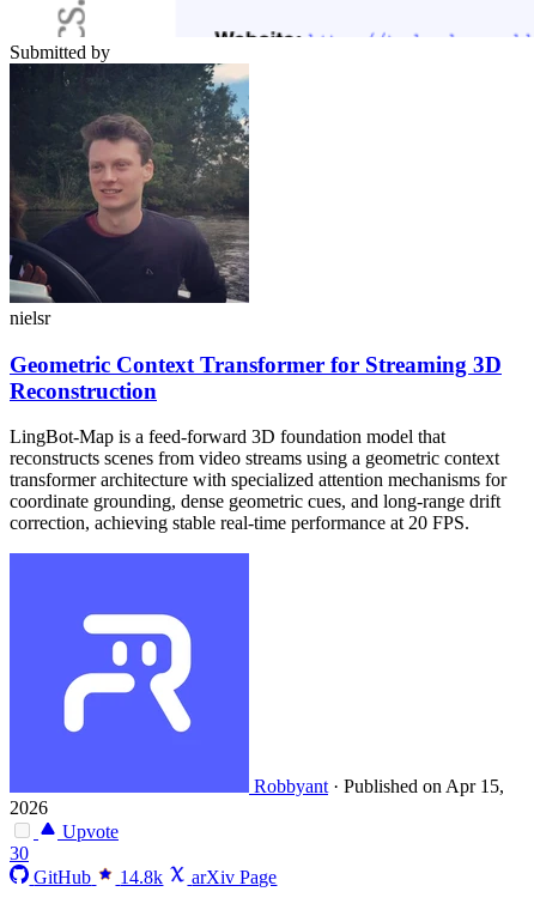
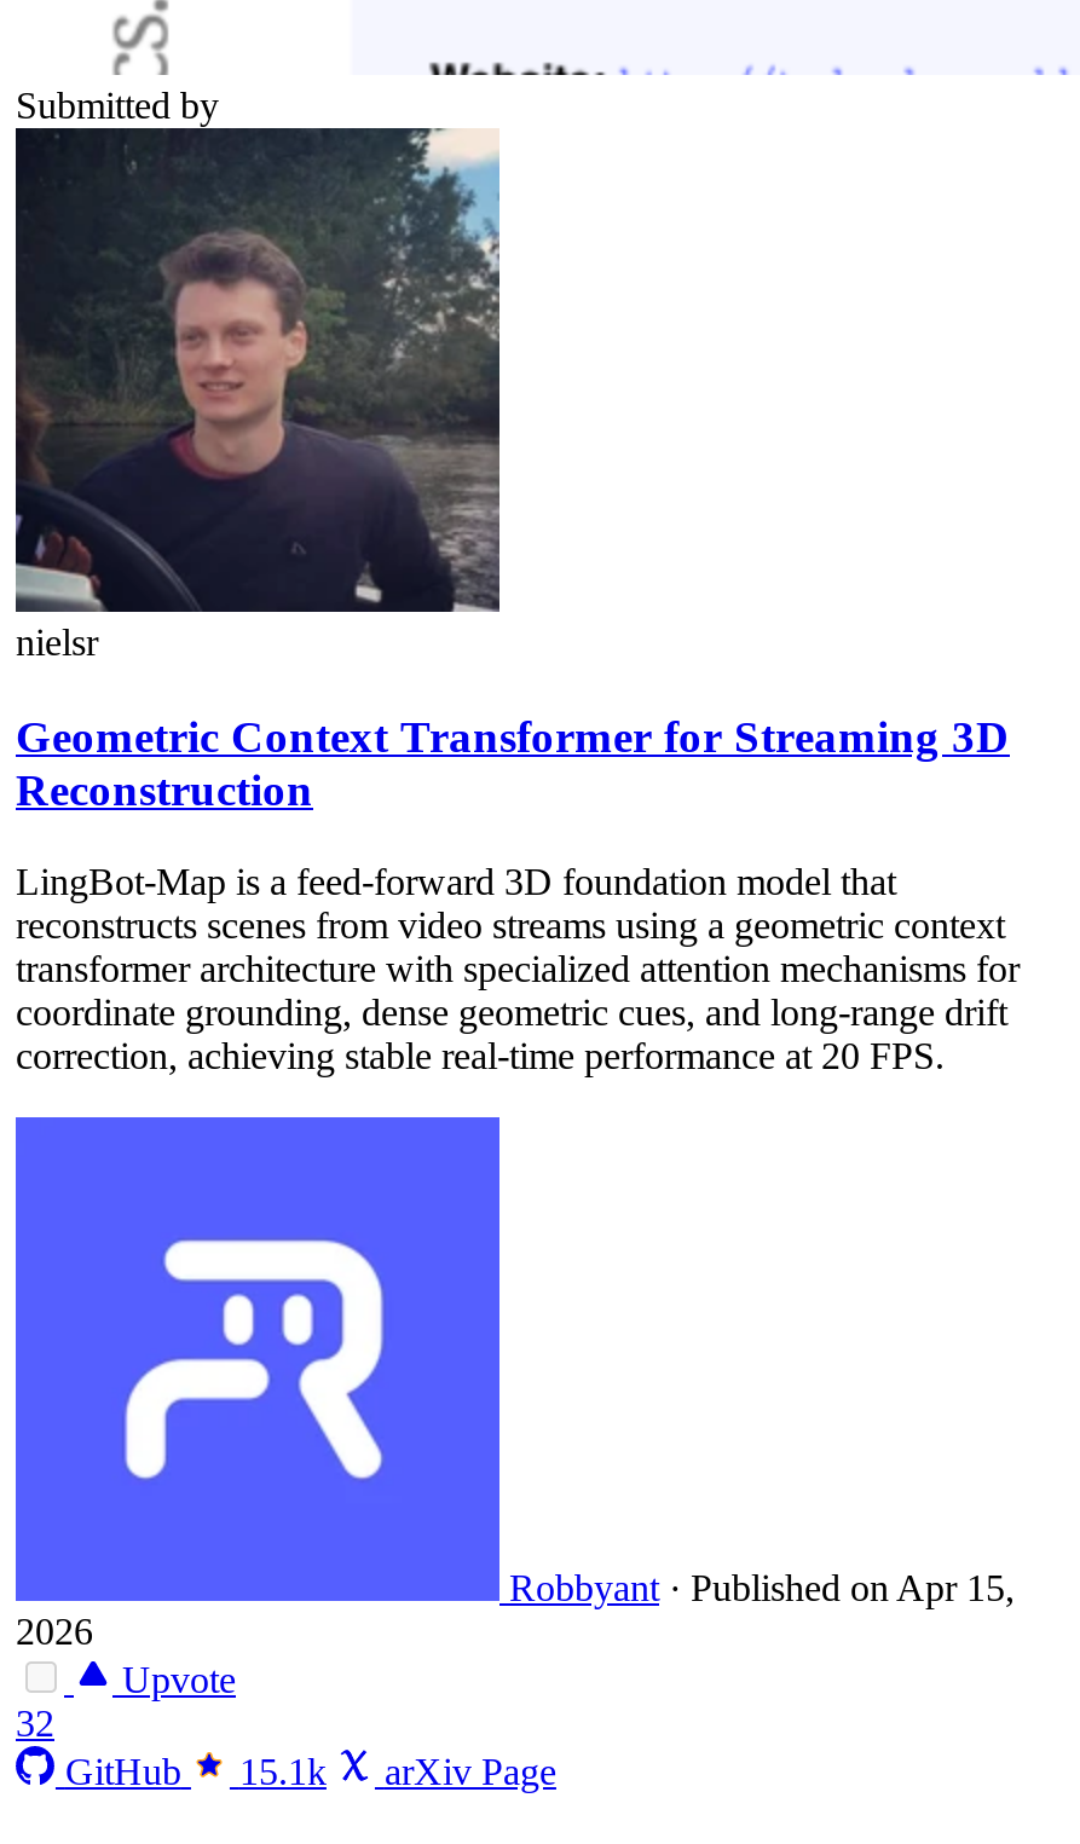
[10,843,29,864] 30 -> [16,1703,54,1745] 32
[34,867,277,888] GitHub 14.8k arXiv Page -> [65,1752,556,1793] GitHub 15.1k arXiv Page

